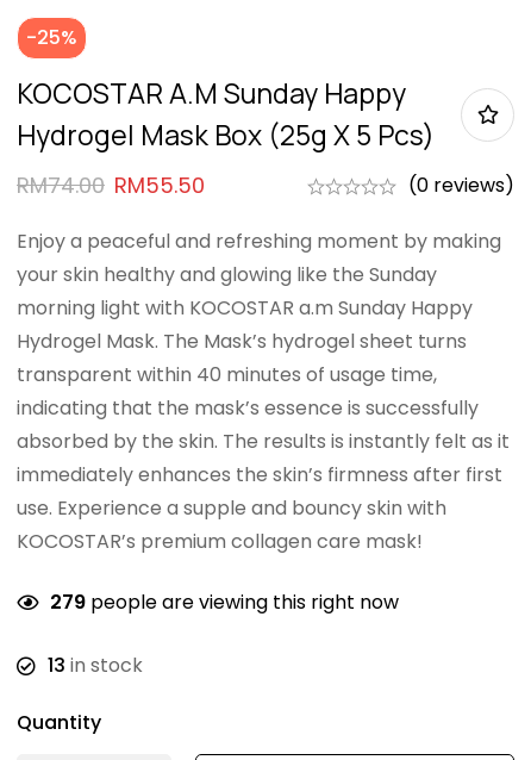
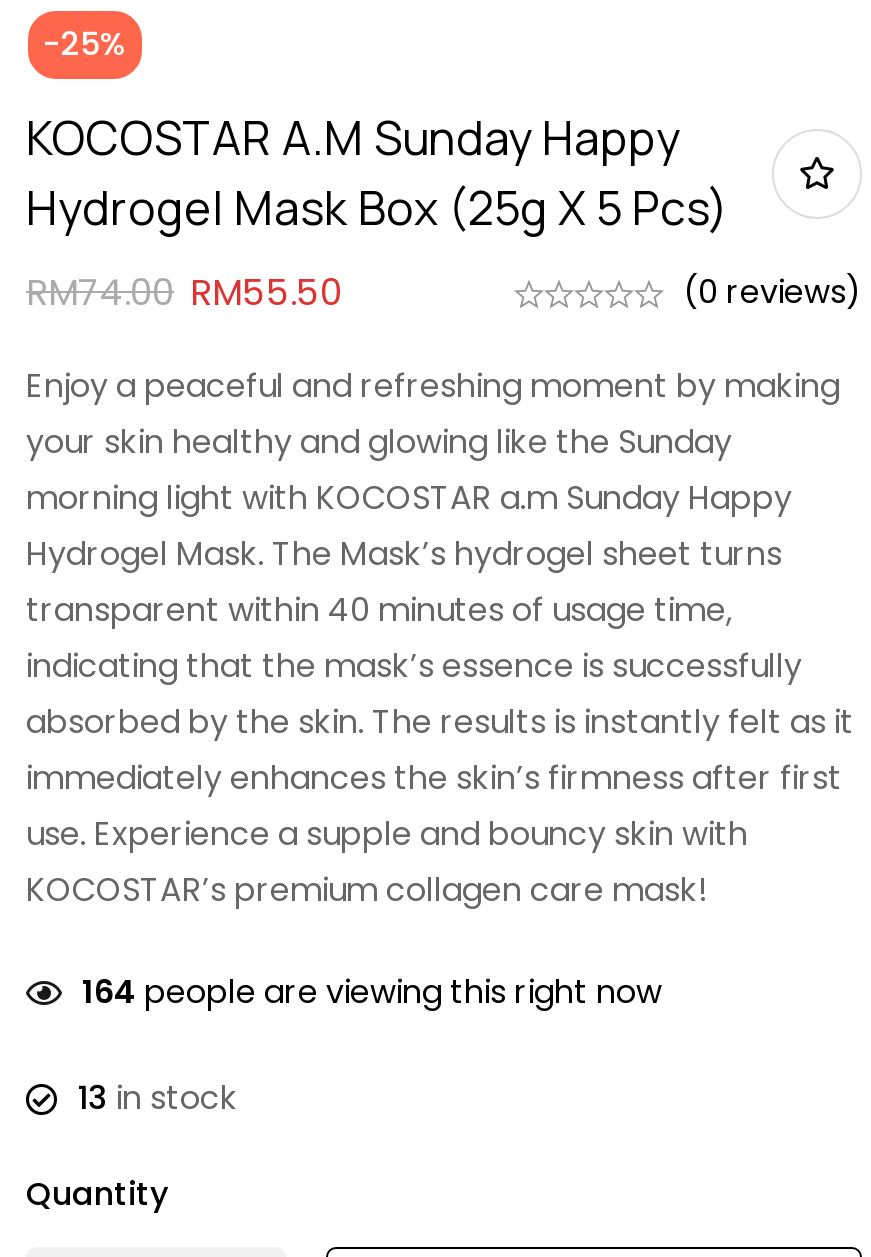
[50,588,399,616] 279 people are viewing this right now -> [82,969,662,1015] 164 people are viewing this right now

